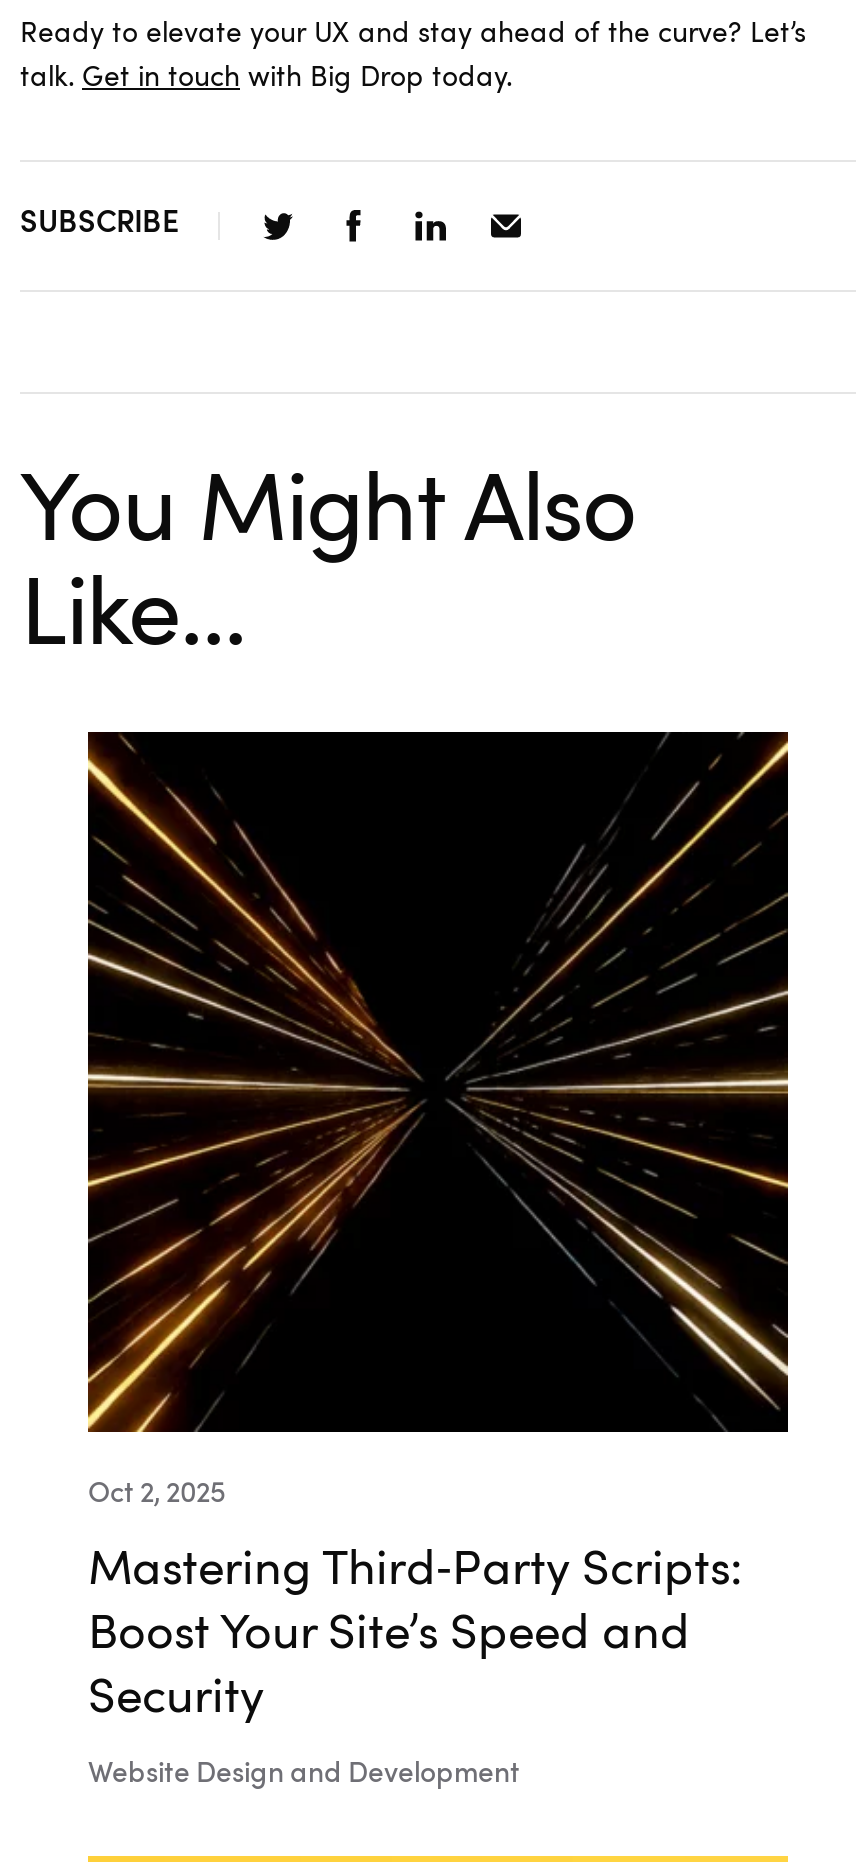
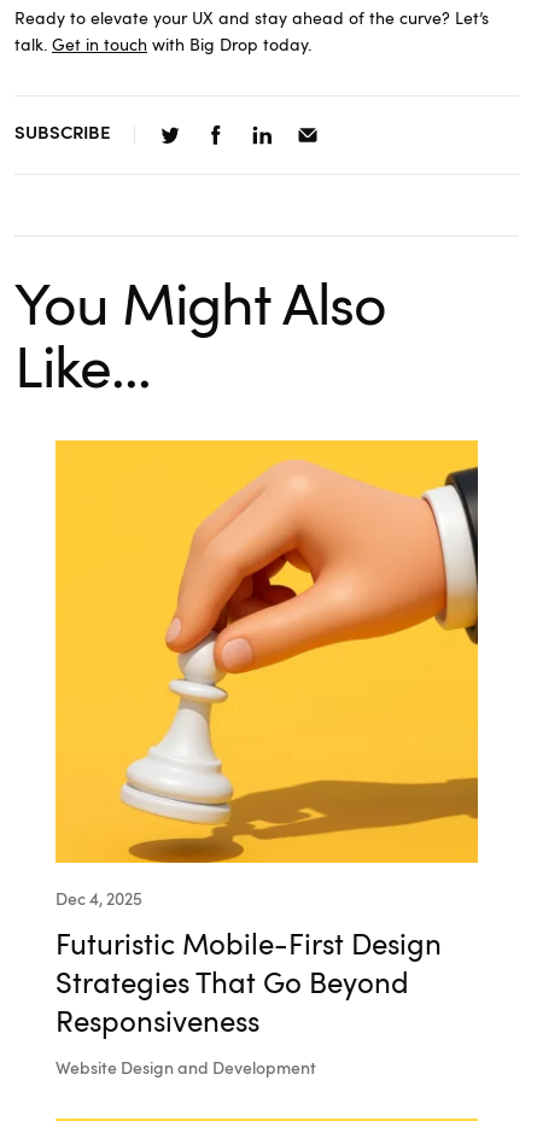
[86,730,790,1509] [image] | Oct 2, 2025 -> [54,439,479,909] [image] | Dec 4, 2025
[88,1549,742,1725] Mastering Third‑Party Scripts: | Boost Your Site’s Speed and | Security -> [56,933,442,1039] Futuristic Mobile-First Design | Strategies That Go Beyond | Responsiveness

